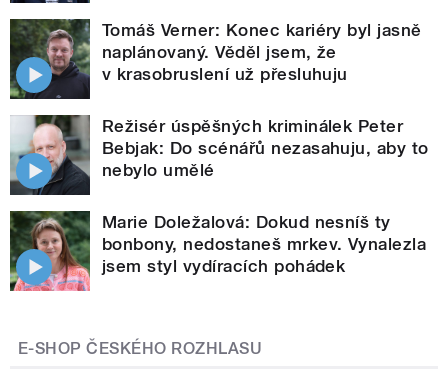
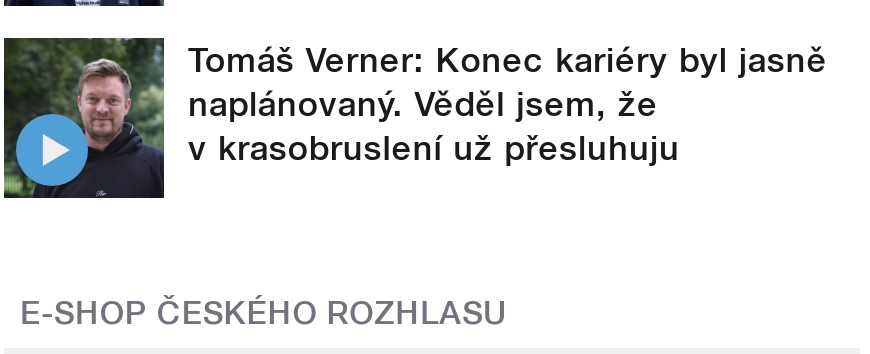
[10,114,429,276] [image] | Režisér úspěšných kriminálek Peter | Bebjak: Do scénářů nezasahuju, aby to | nebylo umělé | Marie Doležalová: Dokud nesníš ty | bonbony, nedostaneš mrkev. Vynalezla | jsem styl vydíracích pohádek -> none
[9,211,90,292] [image] -> none

